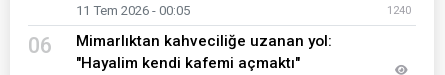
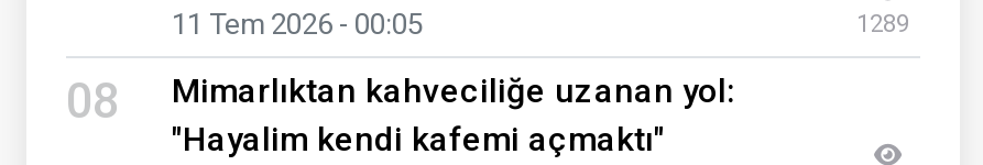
[387,4,411,17] 1240 -> [856,9,909,38] 1289
[28,32,332,58] 06 Mimarlıktan kahveciliğe uzanan yol: -> [66,71,735,128] 08 Mimarlıktan kahveciliğe uzanan yol:

